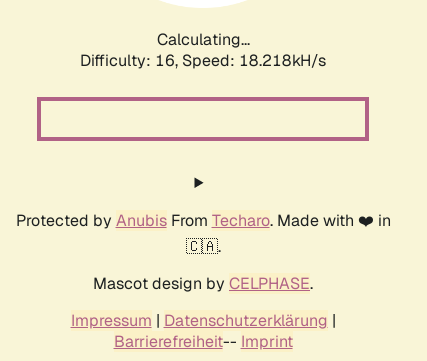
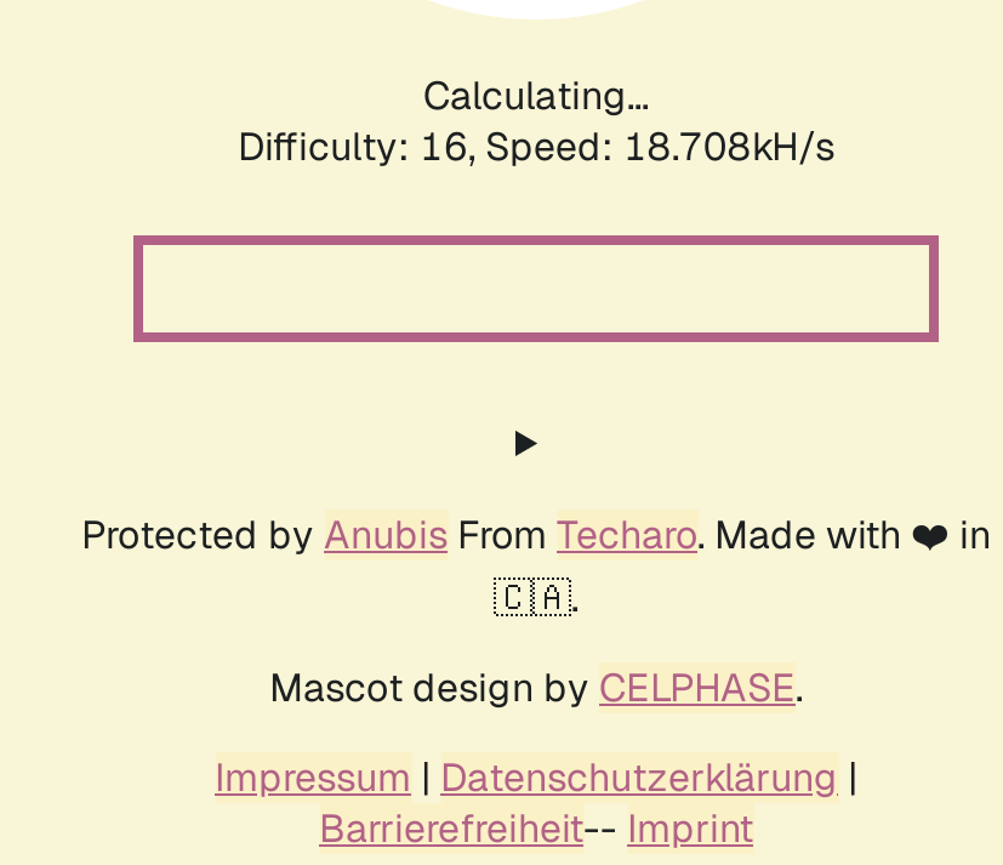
[80,50,326,71] Difficulty: 16, Speed: 18.218kH/s -> [238,121,834,172] Difficulty: 16, Speed: 18.708kH/s

